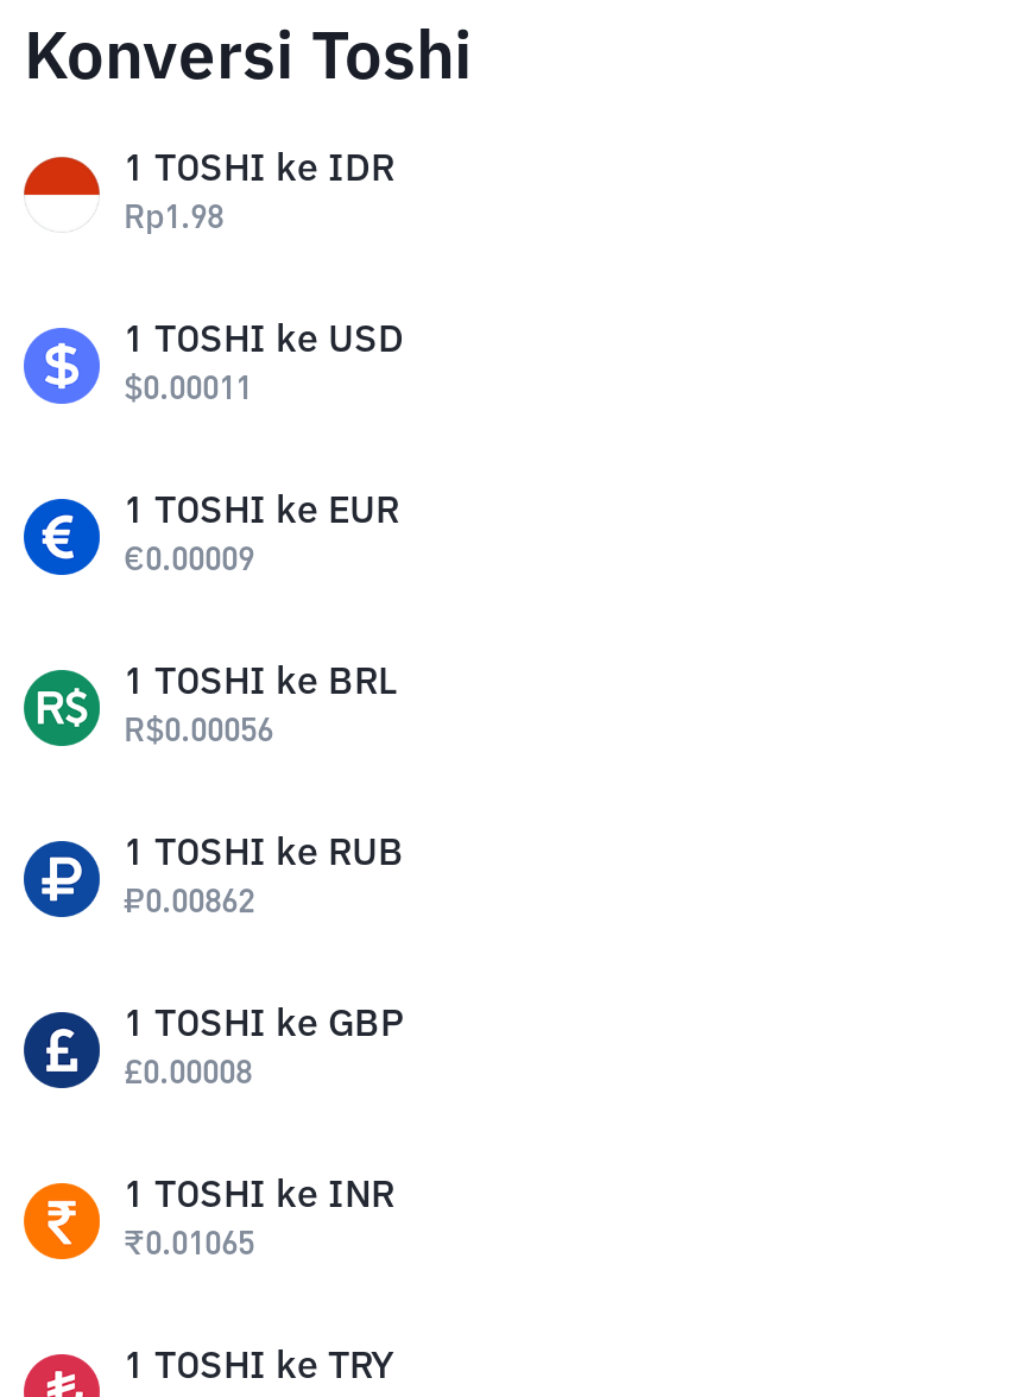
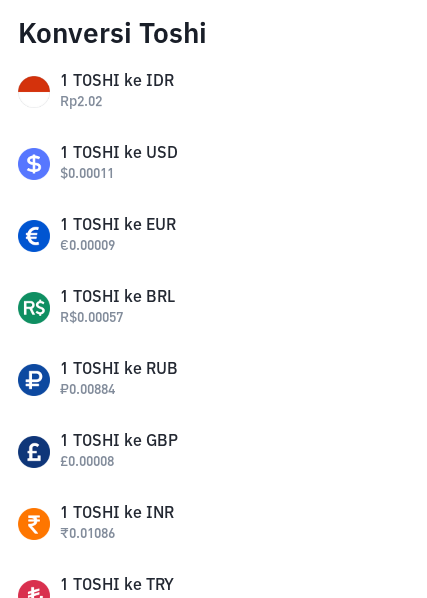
[124,202,223,235] Rp1.98 -> [60,95,102,109] Rp2.02
[124,715,273,748] R$0.00056 -> [60,311,123,325] R$0.00057
[124,886,254,919] ₽0.00862 -> [60,383,115,397] ₽0.00884
[124,1228,254,1262] ₹0.01065 -> [60,527,115,541] ₹0.01086

